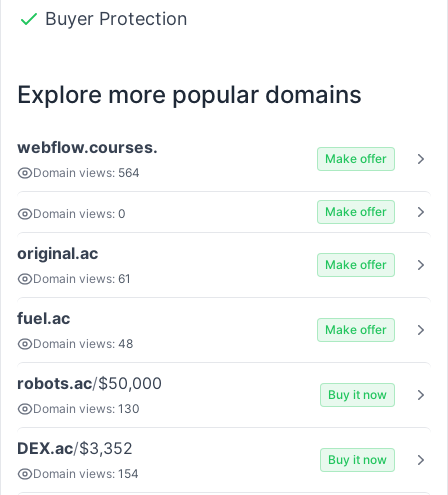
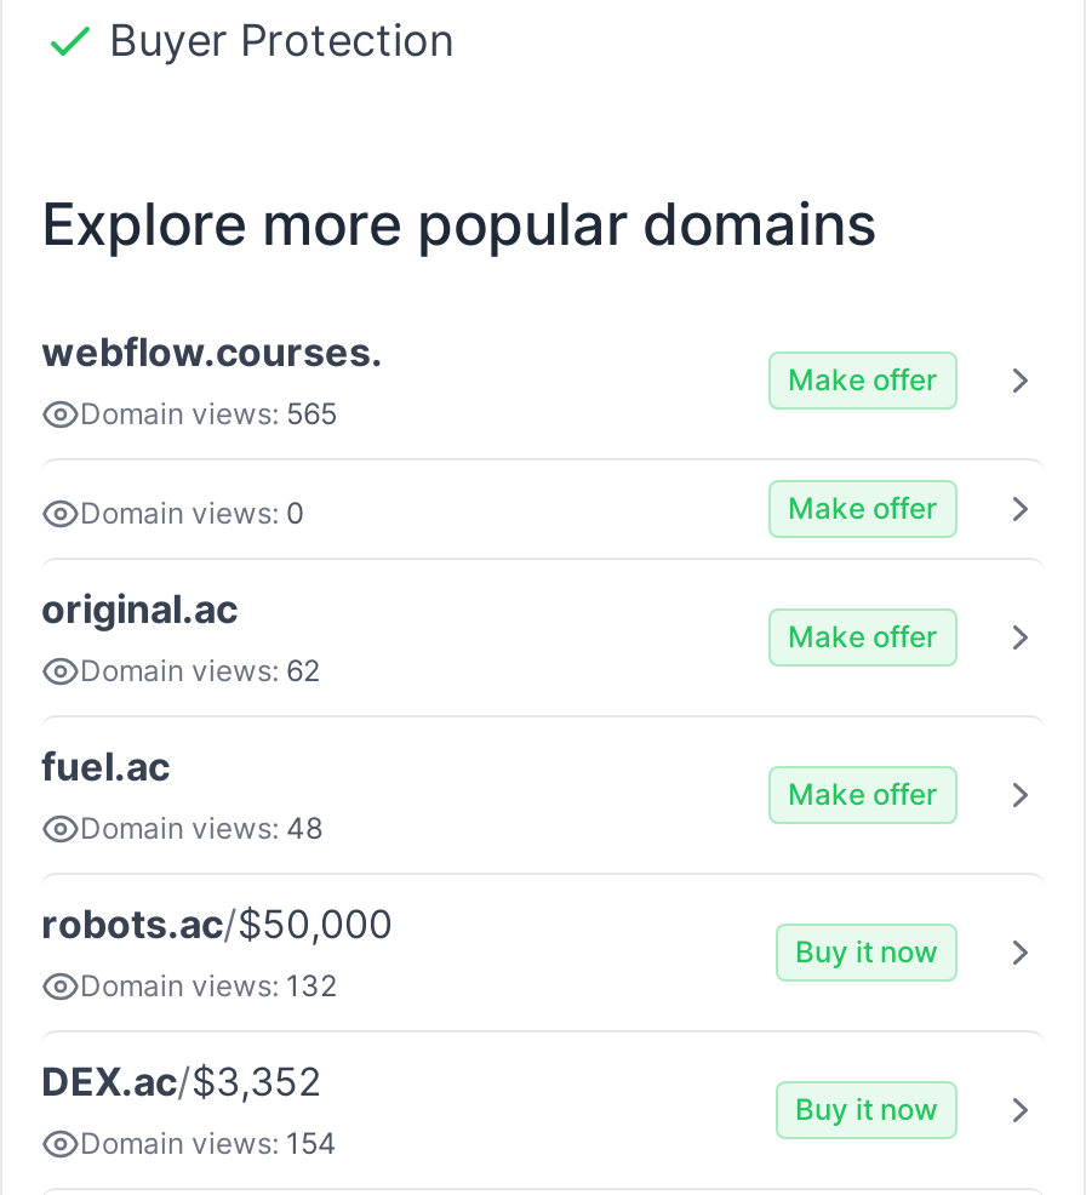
[33,165,140,180] Domain views: 564 -> [80,395,337,431] Domain views: 565
[33,271,131,286] Domain views: 61 -> [80,652,320,688] Domain views: 62
[33,401,140,416] Domain views: 130 -> [80,967,337,1004] Domain views: 132

